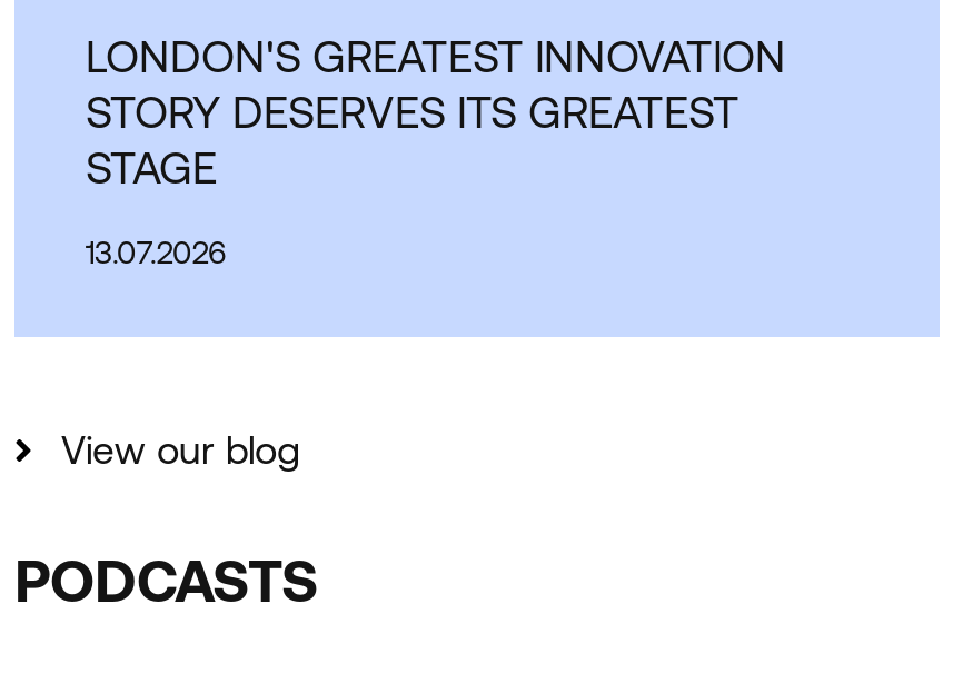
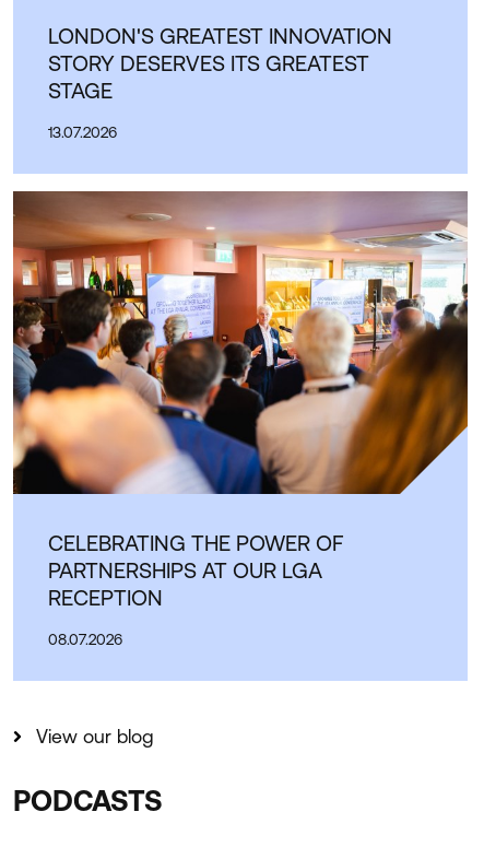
none -> [12,190,469,648] [image] | CELEBRATING THE POWER OF | PARTNERSHIPS AT OUR LGA | RECEPTION | 08.07.2026

